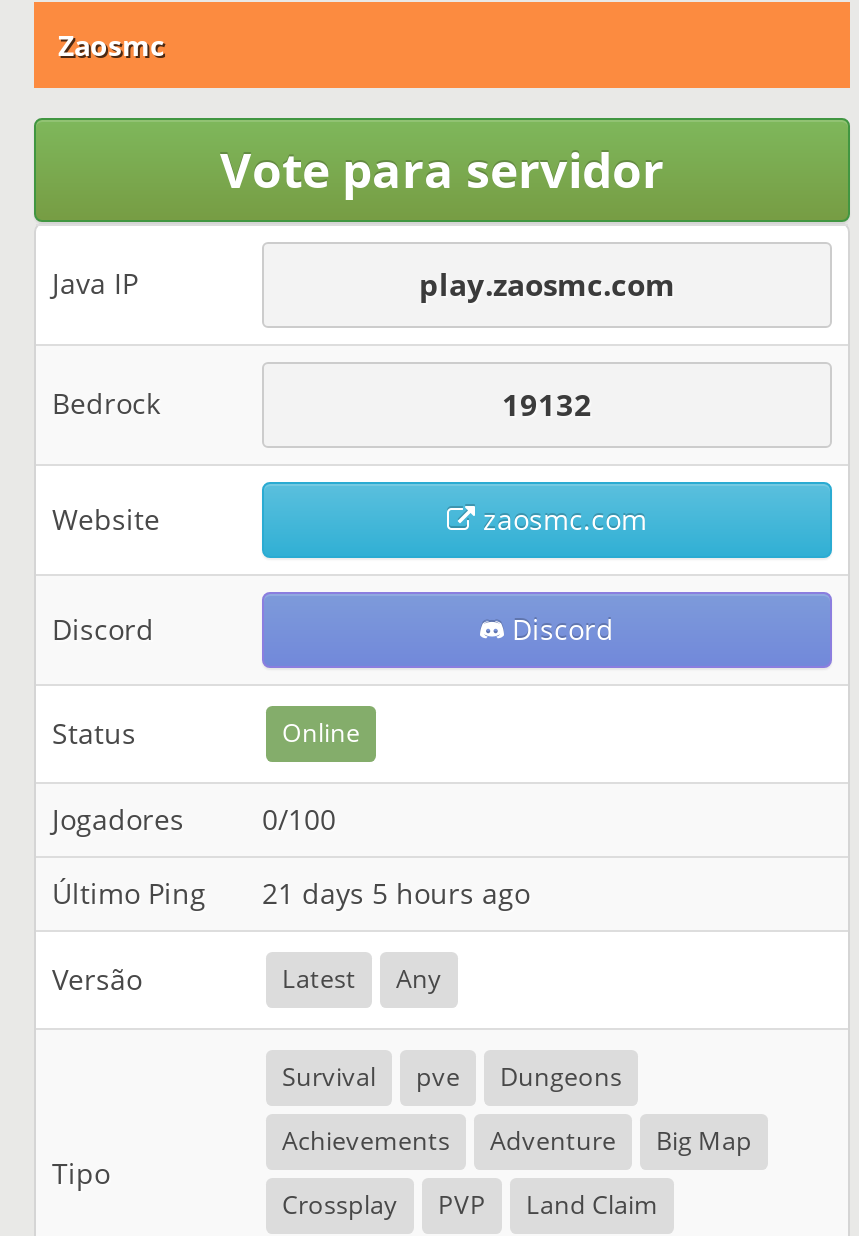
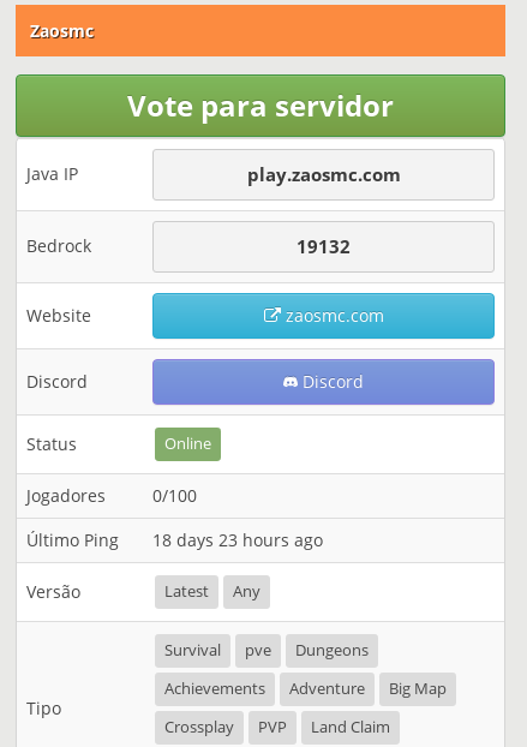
[262,874,530,912] 21 days 5 hours ago -> [152,528,323,551] 18 days 23 hours ago

